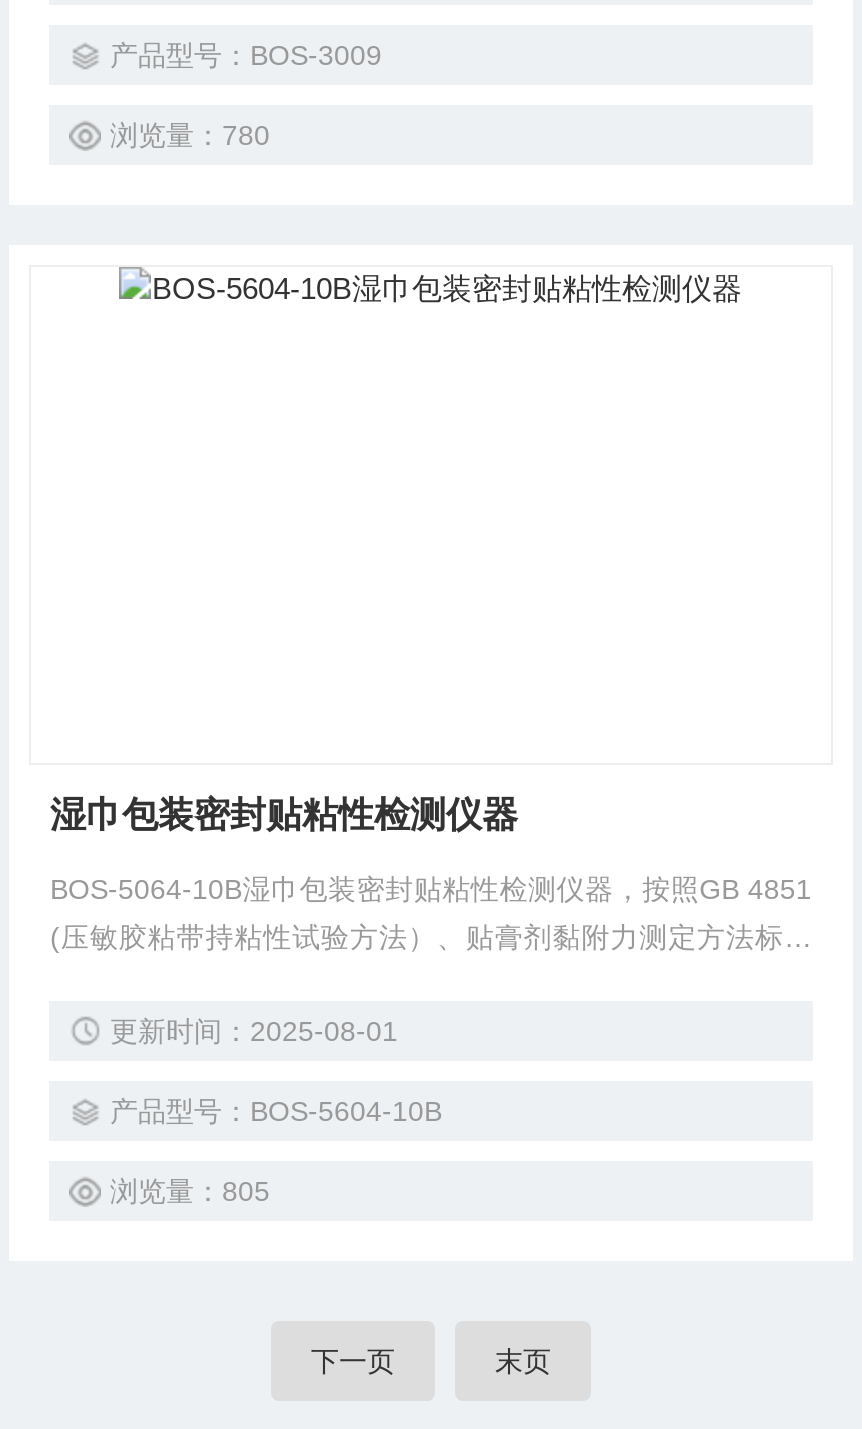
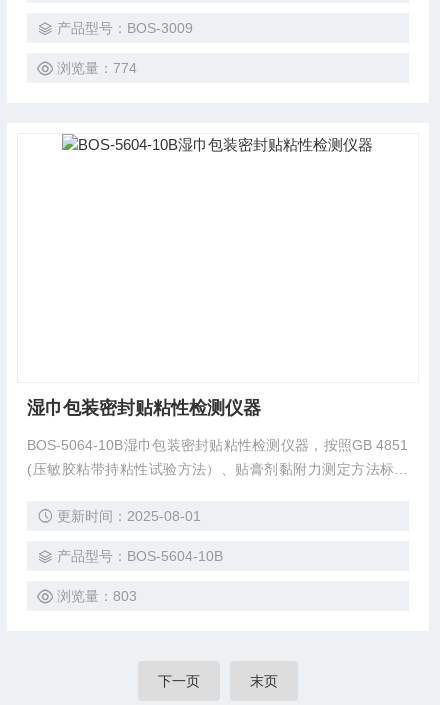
[110,119,270,151] 浏览量：780 -> [57,60,137,76] 浏览量：774
[110,1175,270,1207] 浏览量：805 -> [57,588,137,604] 浏览量：803

